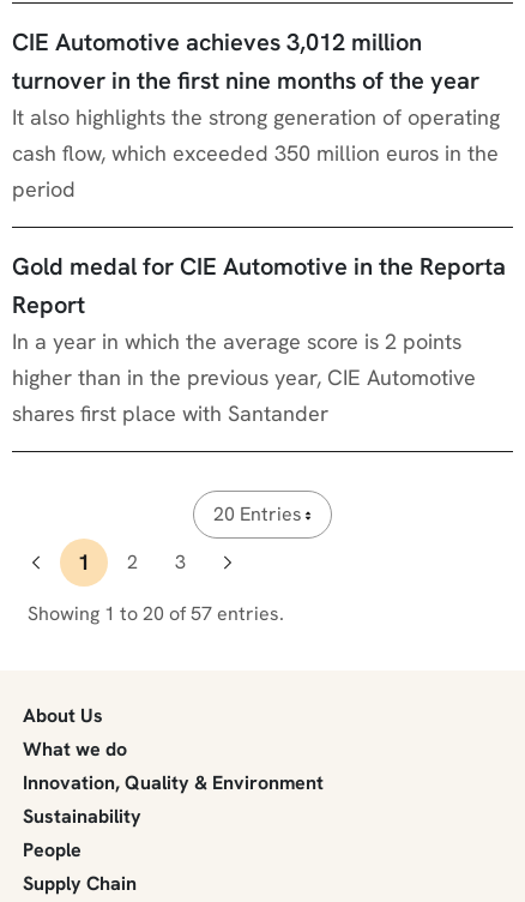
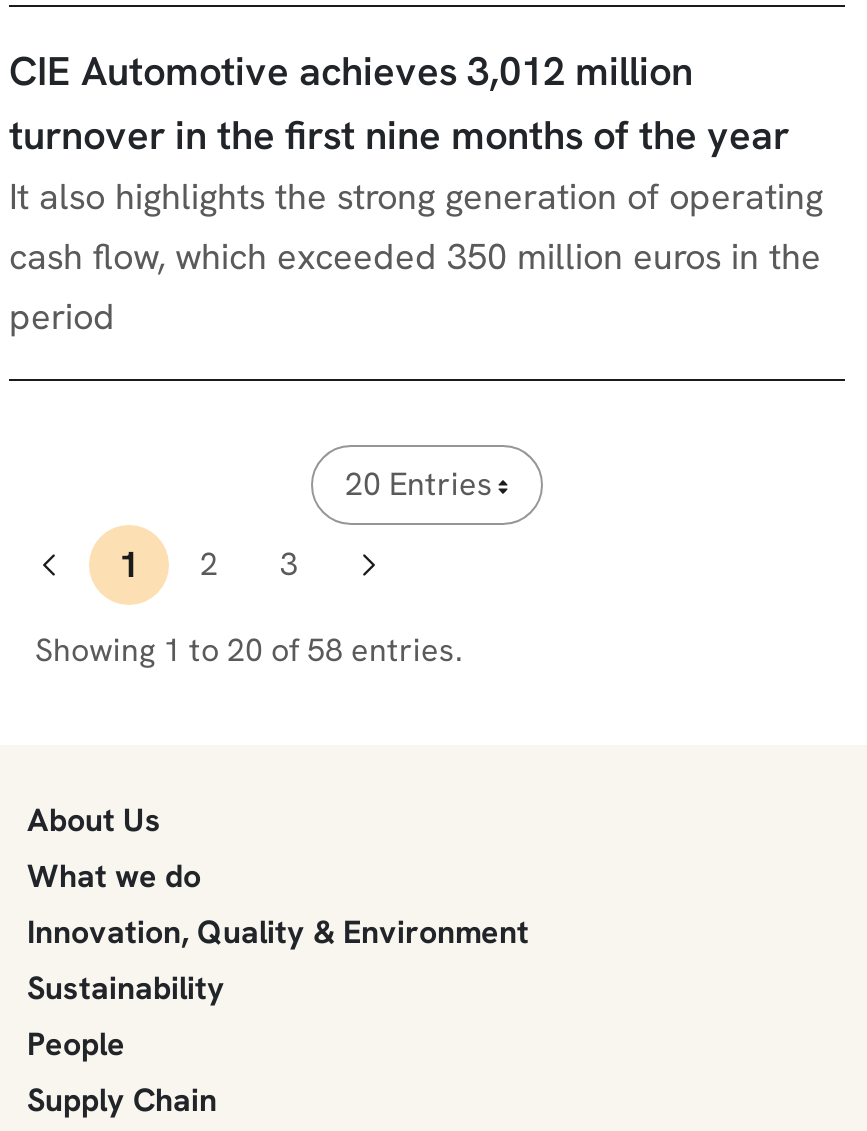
[12,251,506,427] Gold medal for CIE Automotive in the Reporta | Report | In a year in which the average score is 2 points | higher than in the previous year, CIE Automotive | shares first place with Santander -> none
[28,601,284,626] Showing 1 to 20 of 57 entries. -> [35,629,463,671] Showing 1 to 20 of 58 entries.

